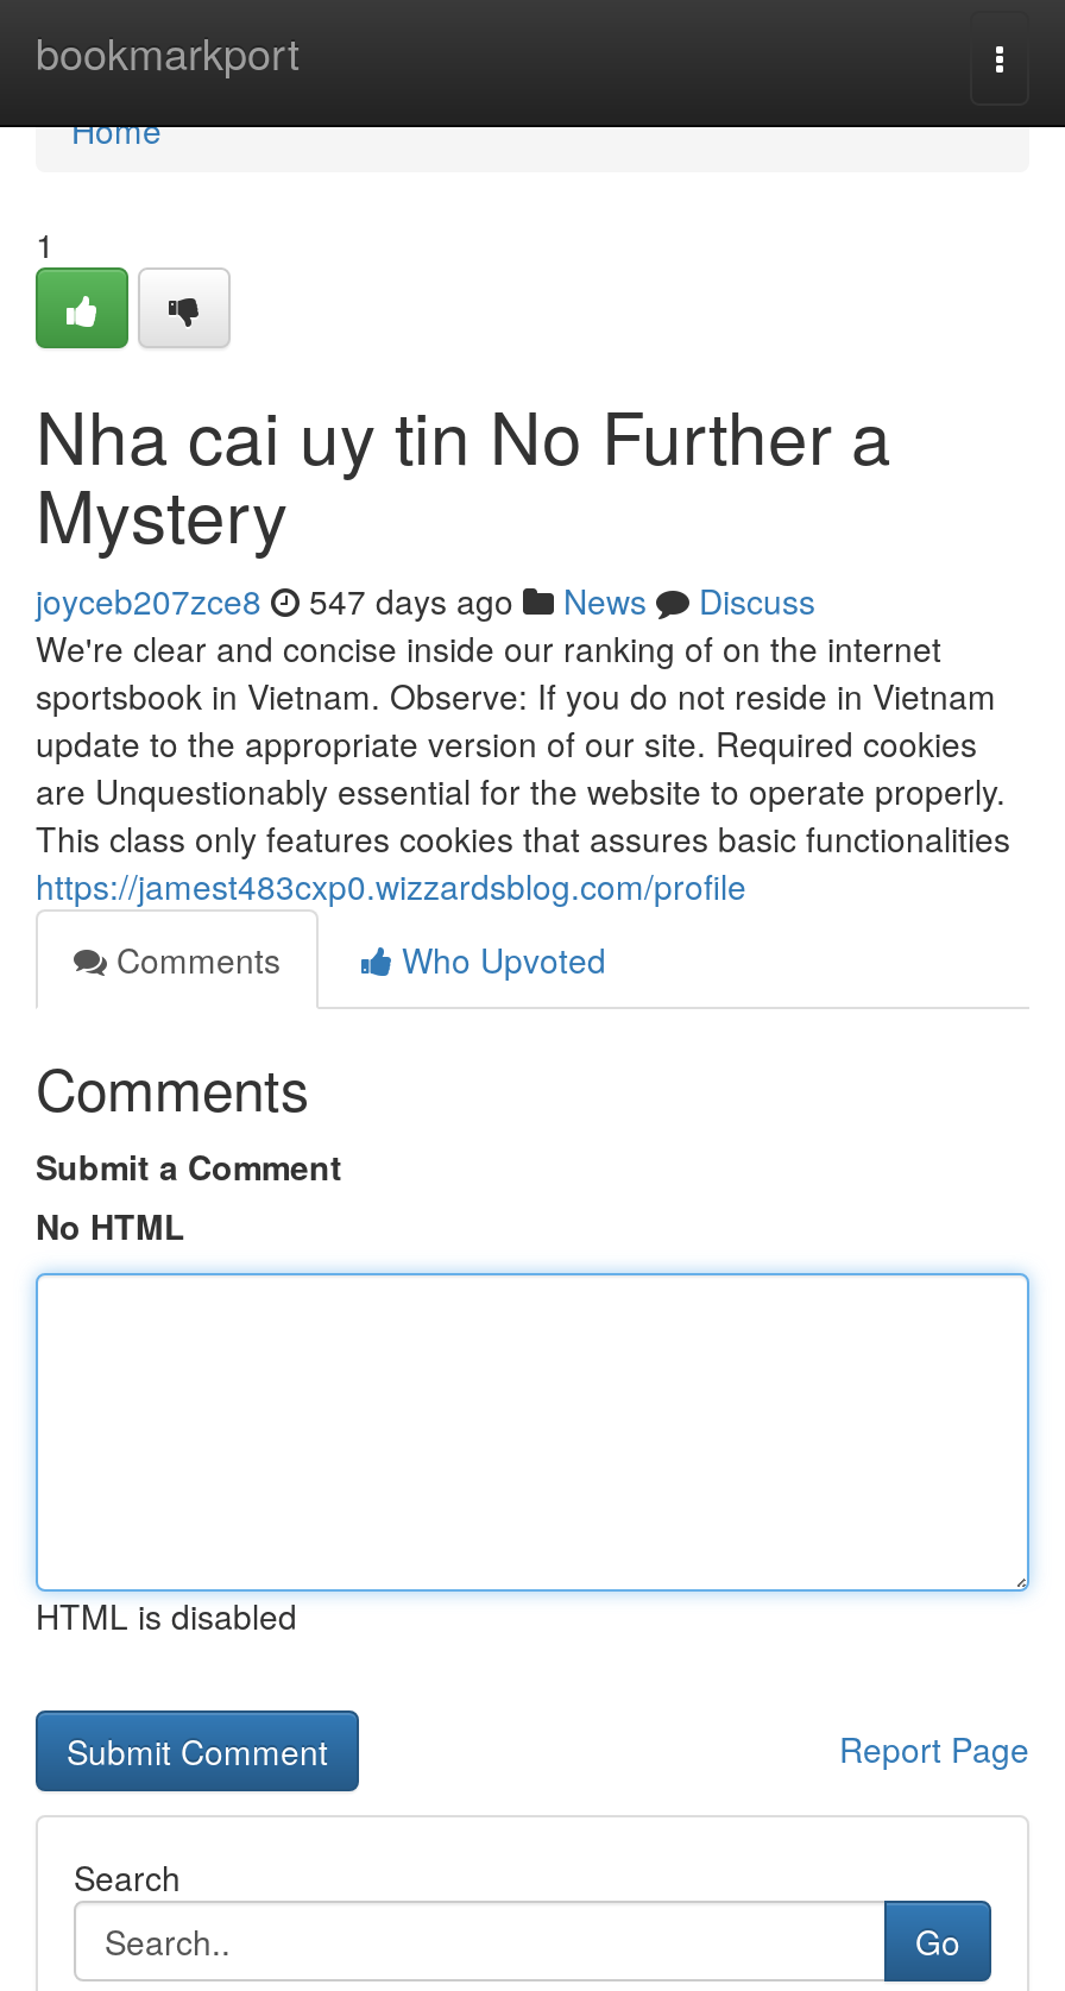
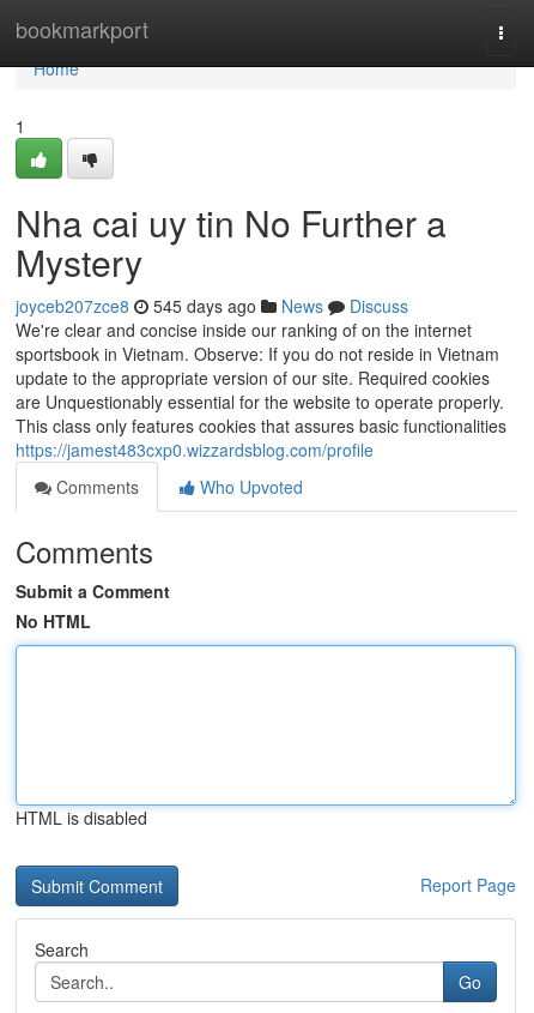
[36,576,815,624] joyceb207zce8 547 days ago News Discuss -> [16,294,408,318] joyceb207zce8 545 days ago News Discuss

